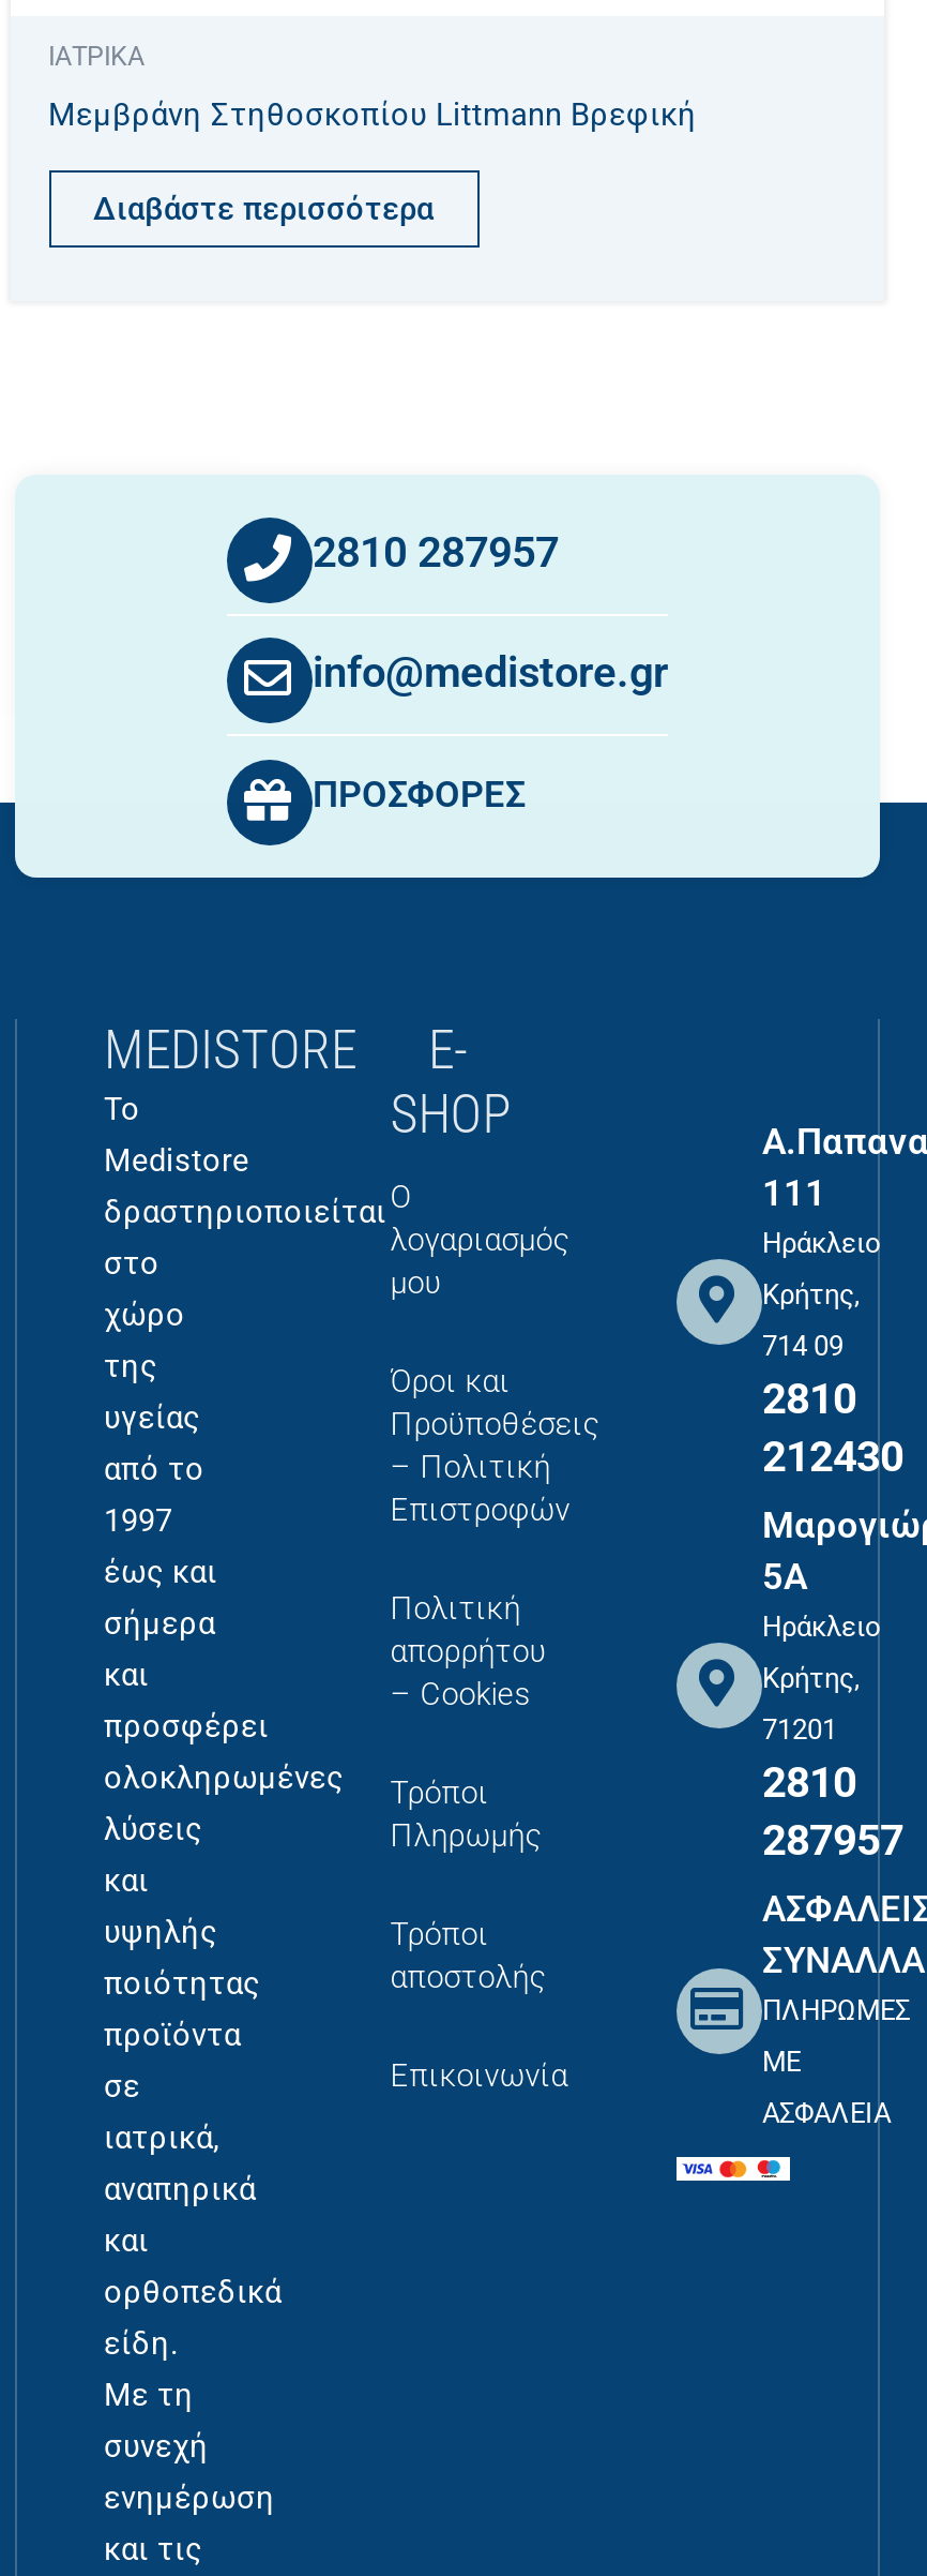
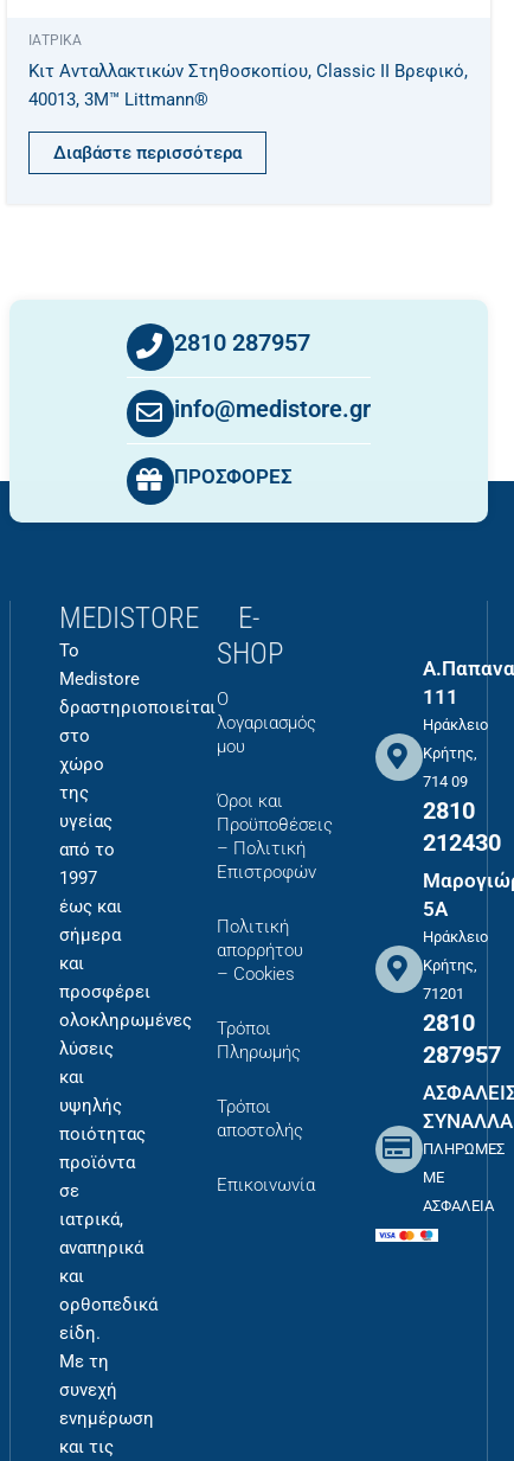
[48,95,697,134] Μεμβράνη Στηθοσκοπίου Littmann Βρεφική -> [28,61,467,111] Κιτ Ανταλλακτικών Στηθοσκοπίου, Classic II Βρεφικό, | 40013, 3M™ Littmann®

